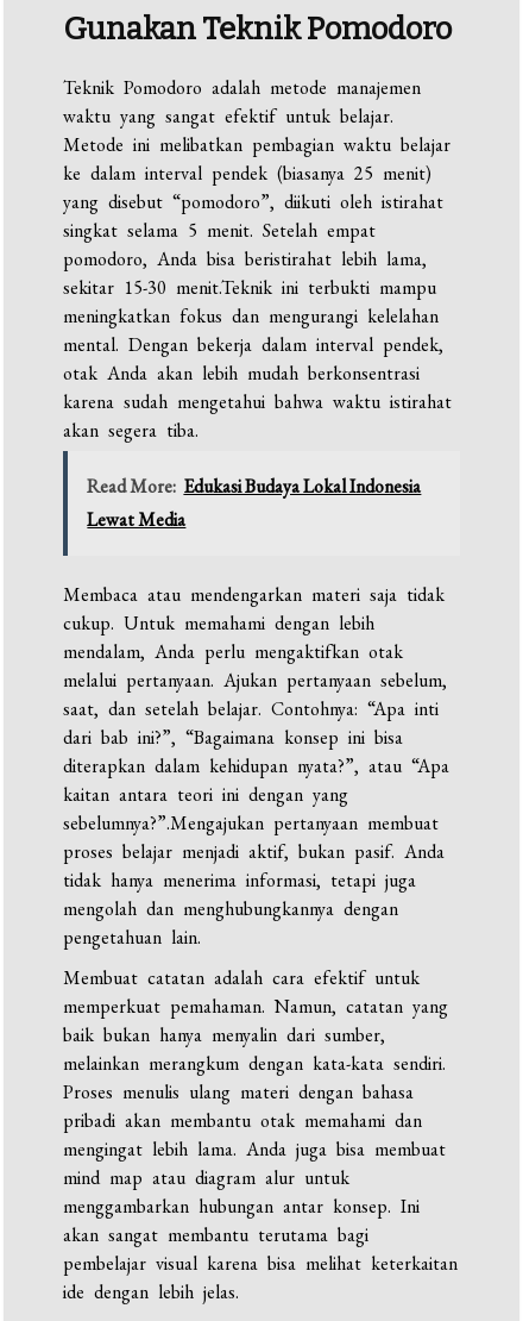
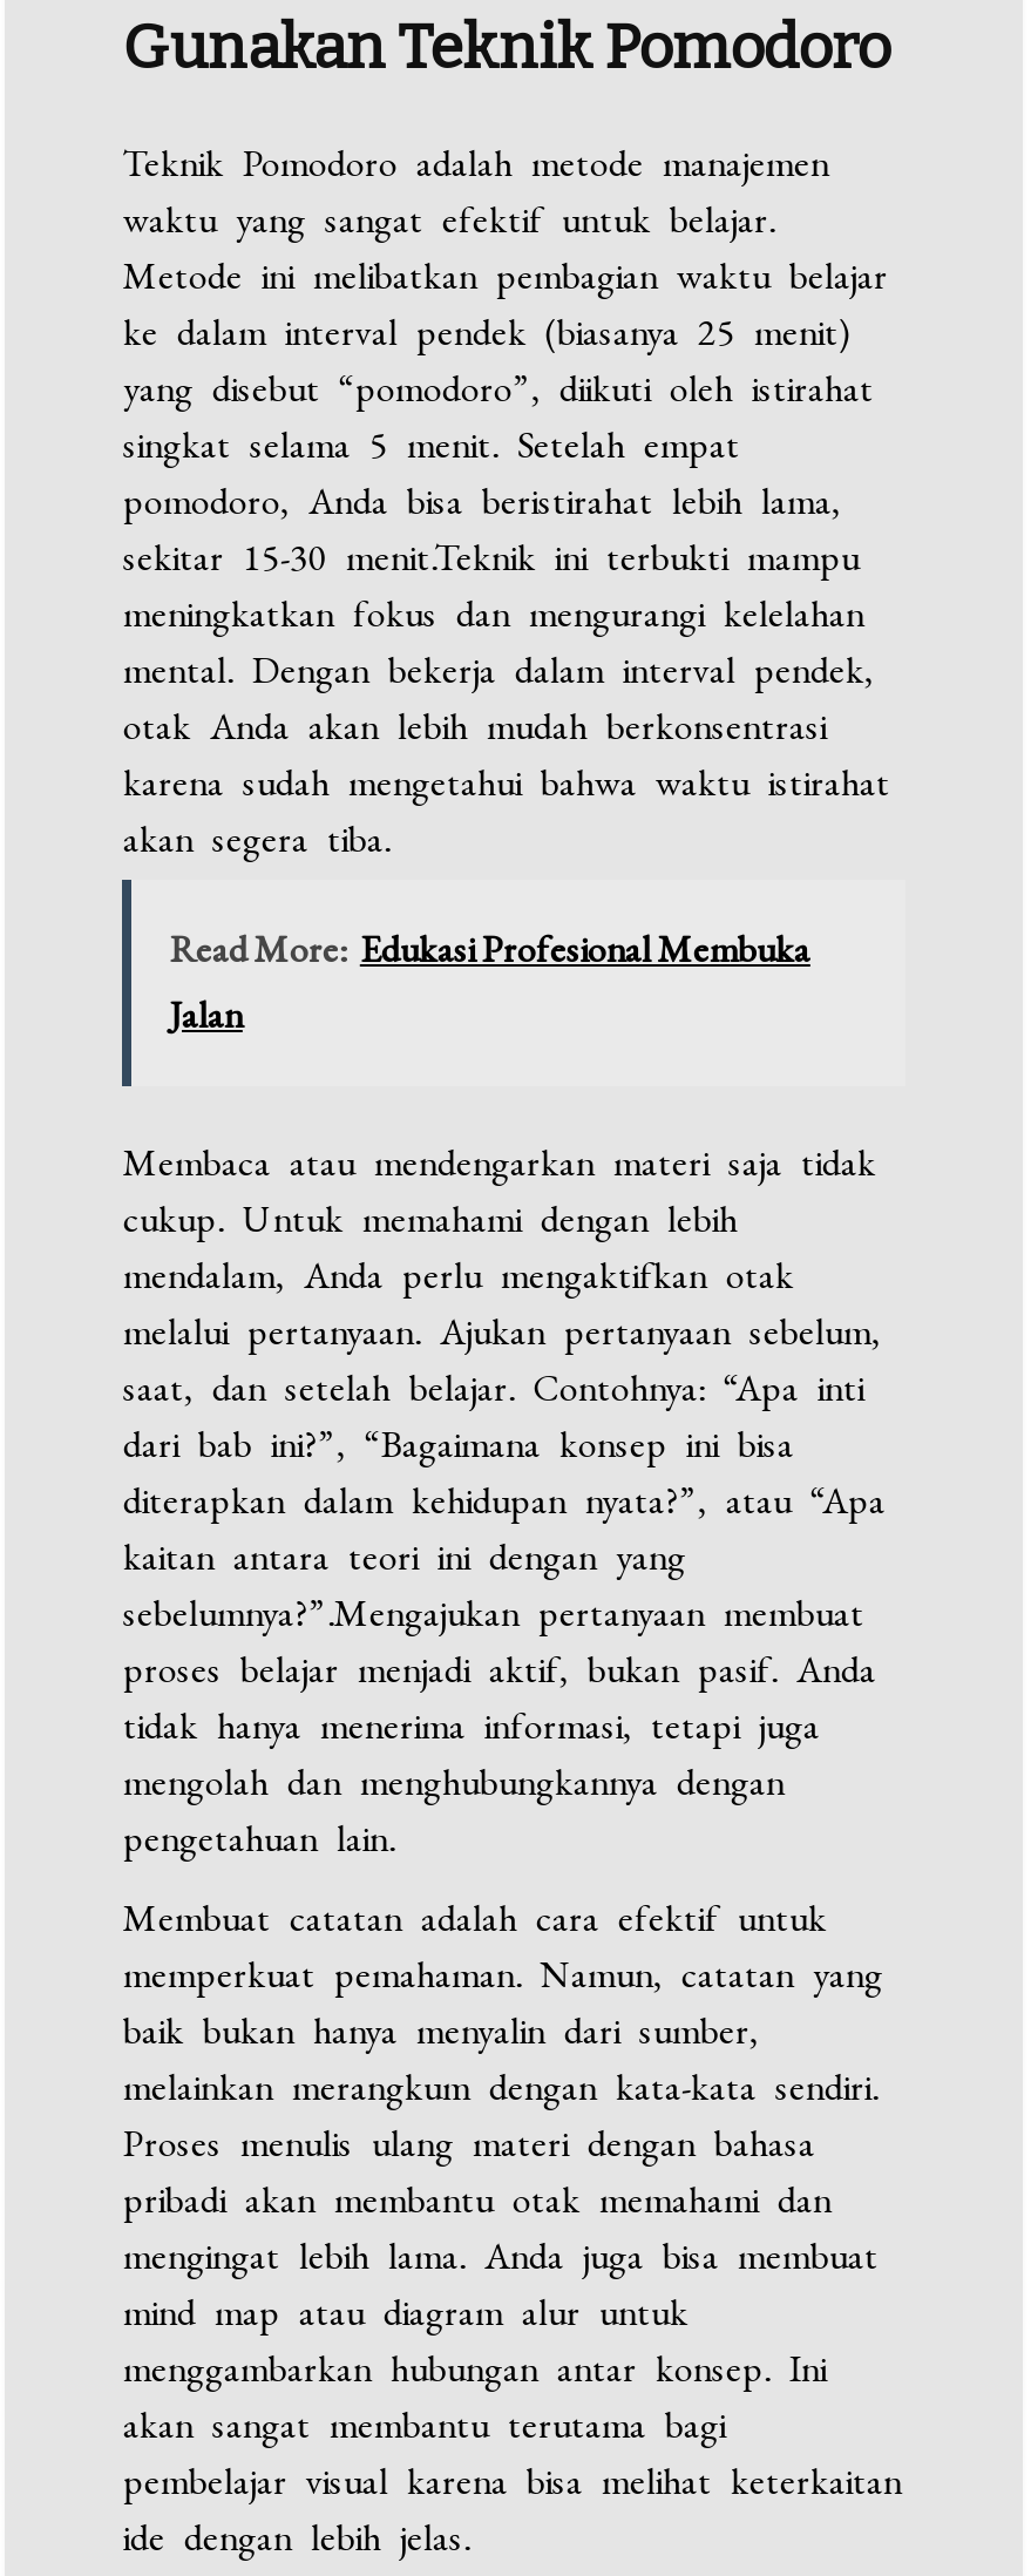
[87,473,421,532] Read More: Edukasi Budaya Lokal Indonesia | Lewat Media -> [170,924,810,1039] Read More: Edukasi Profesional Membuka | Jalan

